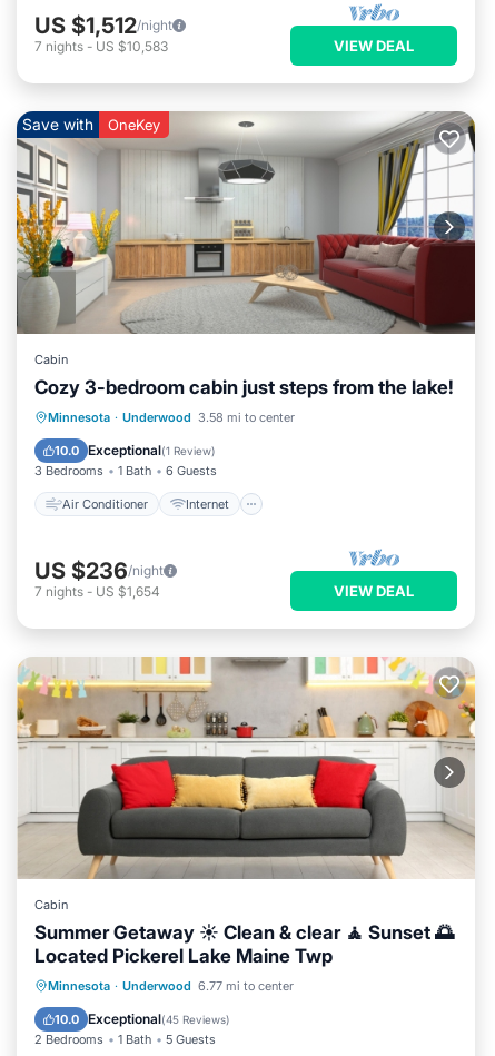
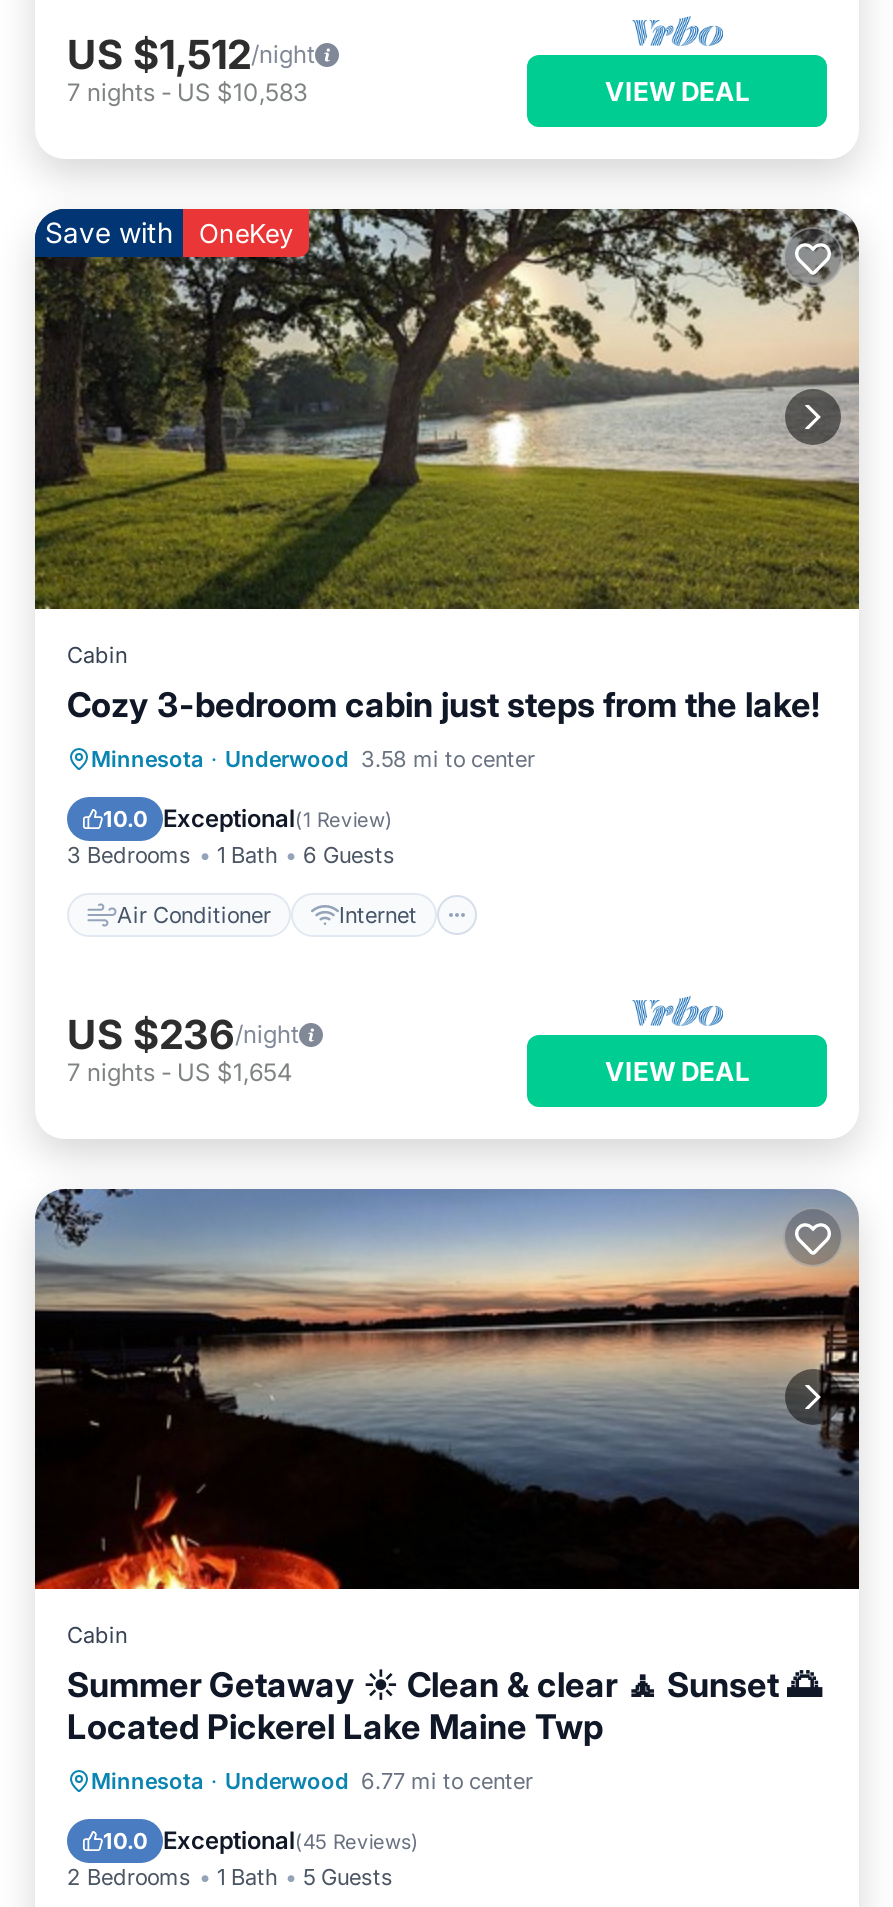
[16,111,476,334] [image] -> [33,207,861,609] [image]
[17,655,475,880] [image] -> [33,1187,861,1591] [image]

